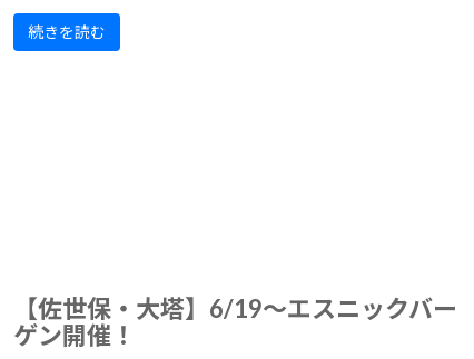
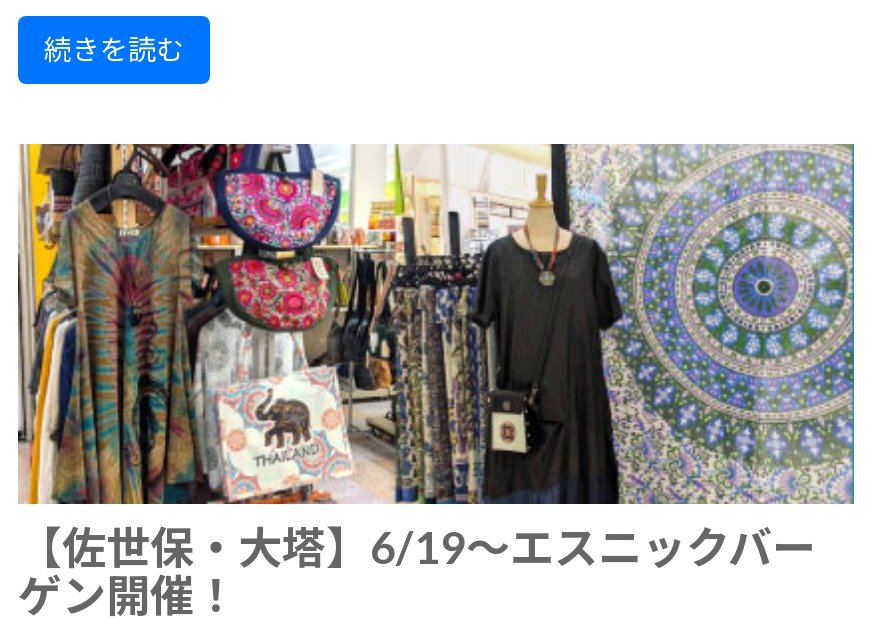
none -> [16,141,856,507] [image]

